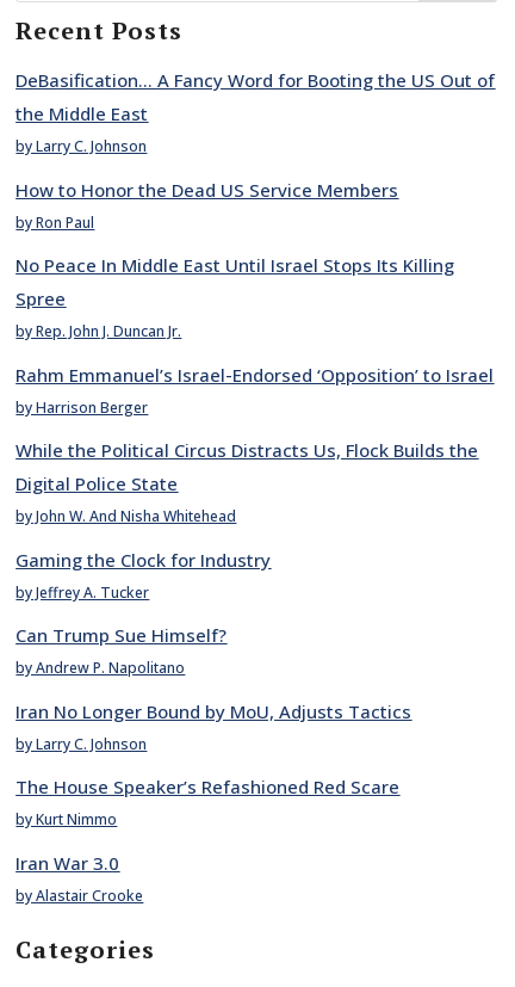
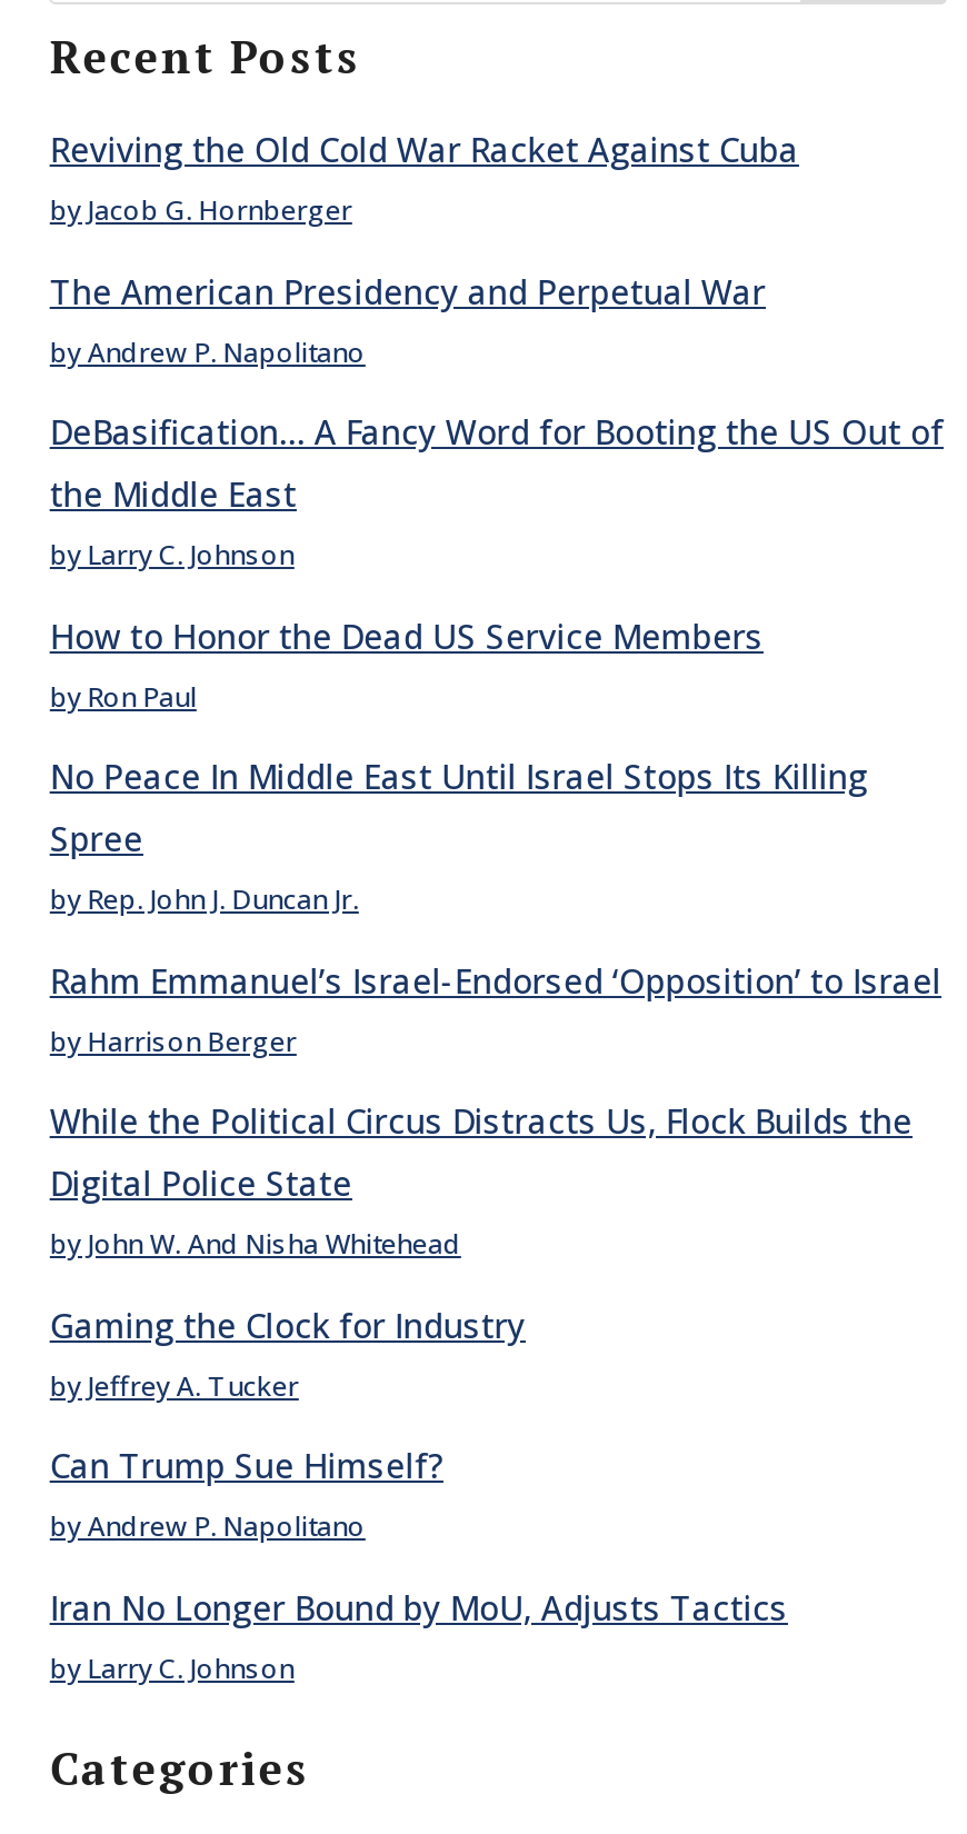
none -> [50,128,799,371] Reviving the Old Cold War Racket Against Cuba | by Jacob G. Hornberger | The American Presidency and Perpetual War | by Andrew P. Napolitano
moved [16,69,495,754] -> [50,410,943,1687]: DeBasification… A Fancy Word for Booting the US Out of | the Middle East | by Larry C. Johnson | ... | Iran No Longer Bound by MoU, Adjusts Tactics | by Larry C. Johnson
[16,775,400,906] The House Speaker’s Refashioned Red Scare | by Kurt Nimmo | Iran War 3.0 | by Alastair Crooke -> none

